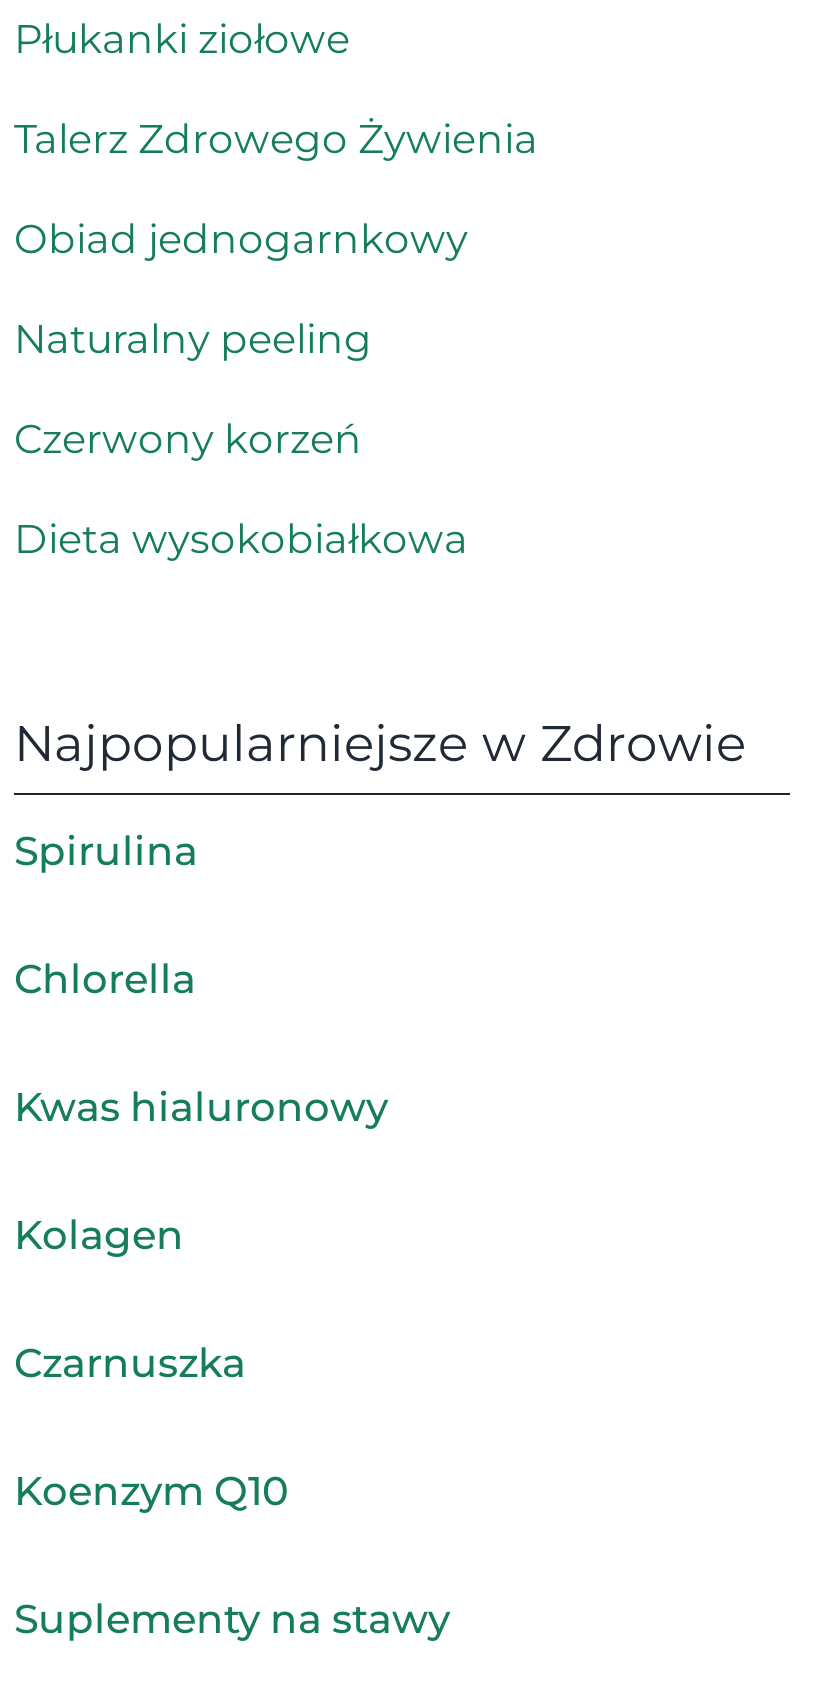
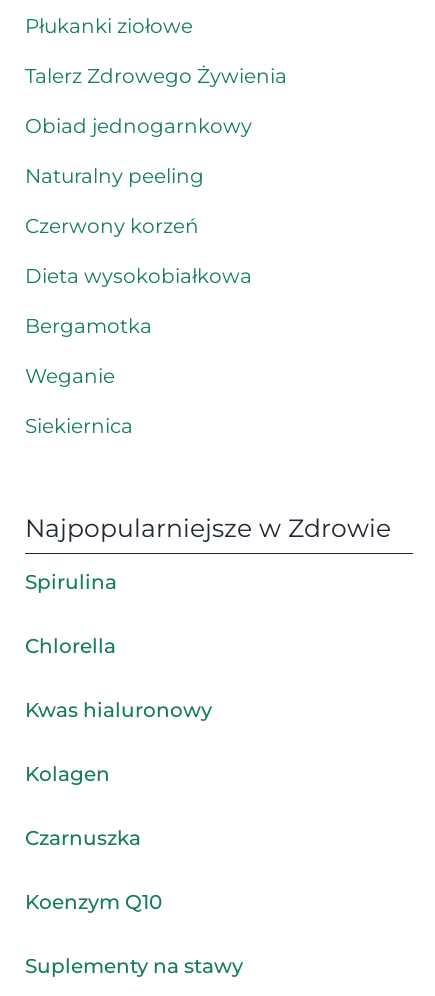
none -> [25,314,152,438] Bergamotka | Weganie | Siekiernica

